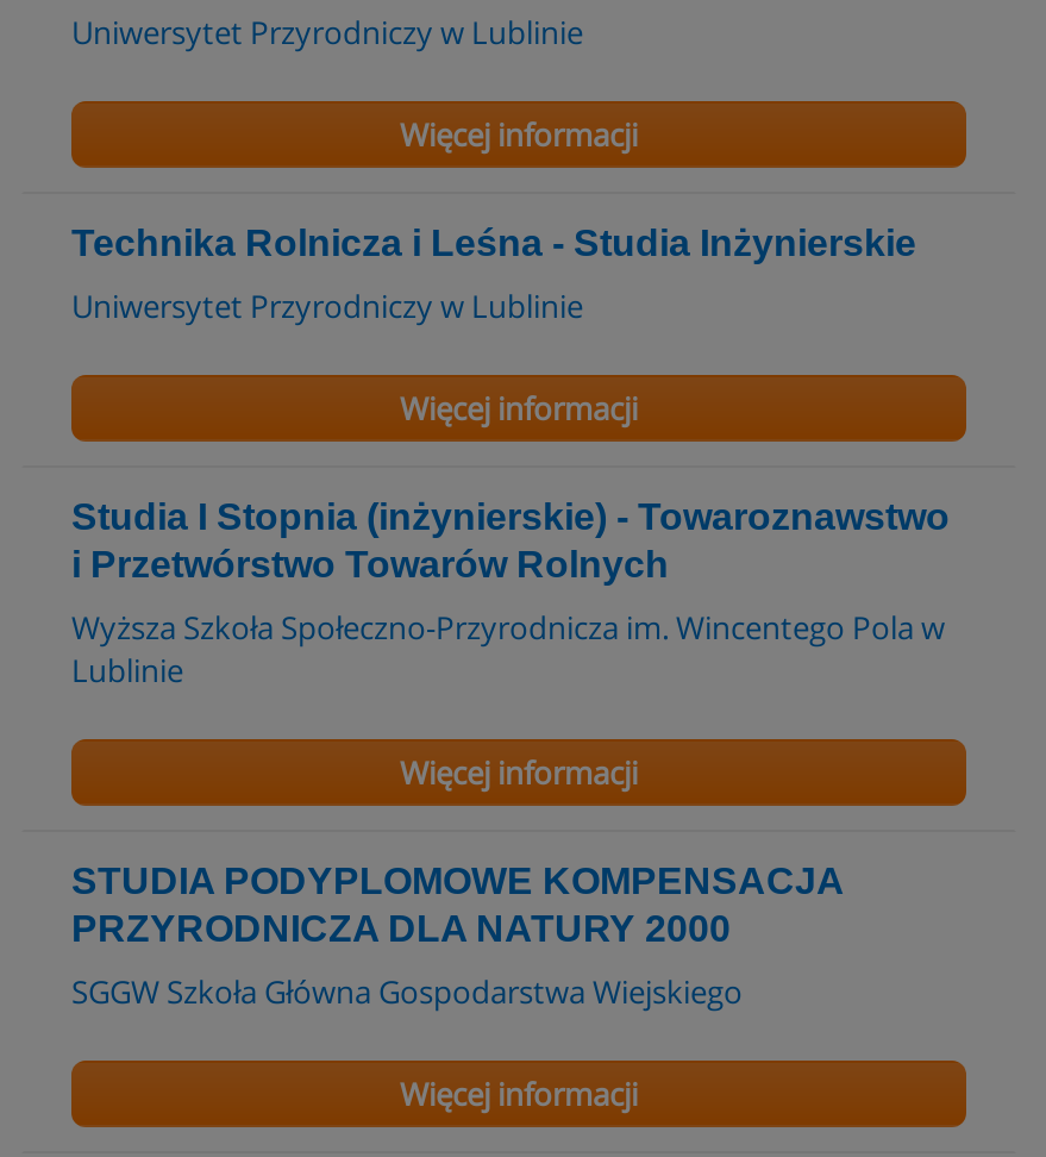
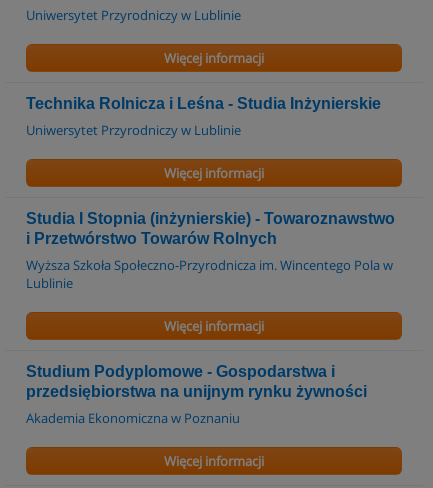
[71,861,843,949] STUDIA PODYPLOMOWE KOMPENSACJA | PRZYRODNICZA DLA NATURY 2000 -> [26,363,367,400] Studium Podyplomowe - Gospodarstwa i | przedsiębiorstwa na unijnym rynku żywności
[71,970,743,1013] SGGW Szkoła Główna Gospodarstwa Wiejskiego -> [26,409,240,427] Akademia Ekonomiczna w Poznaniu

